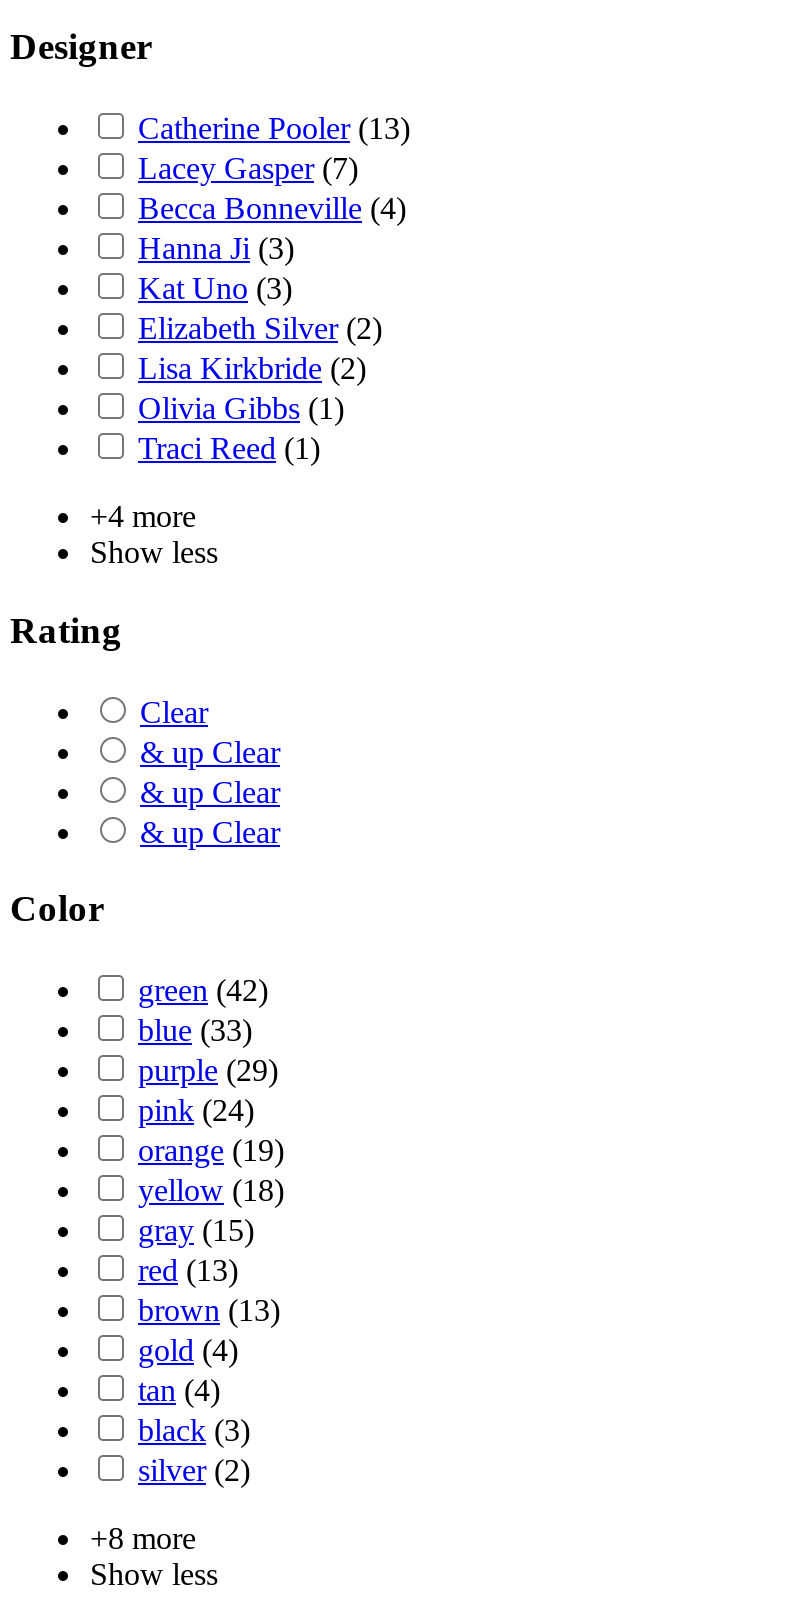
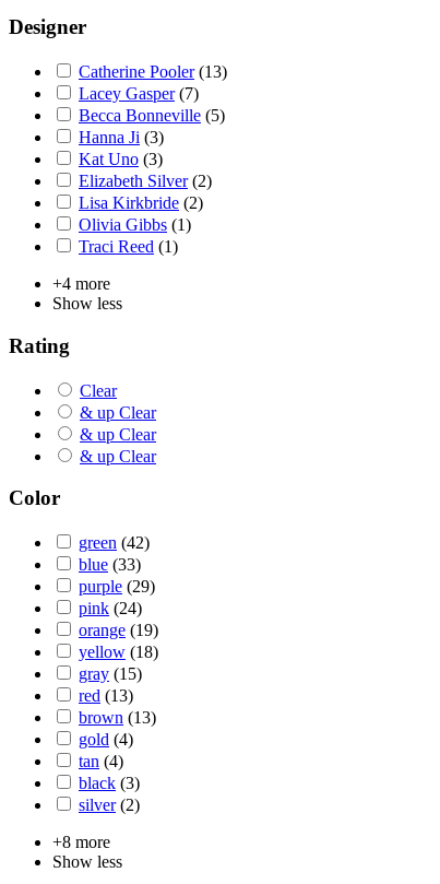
[138,191,406,225] Becca Bonneville (4) -> [79,106,225,125] Becca Bonneville (5)

